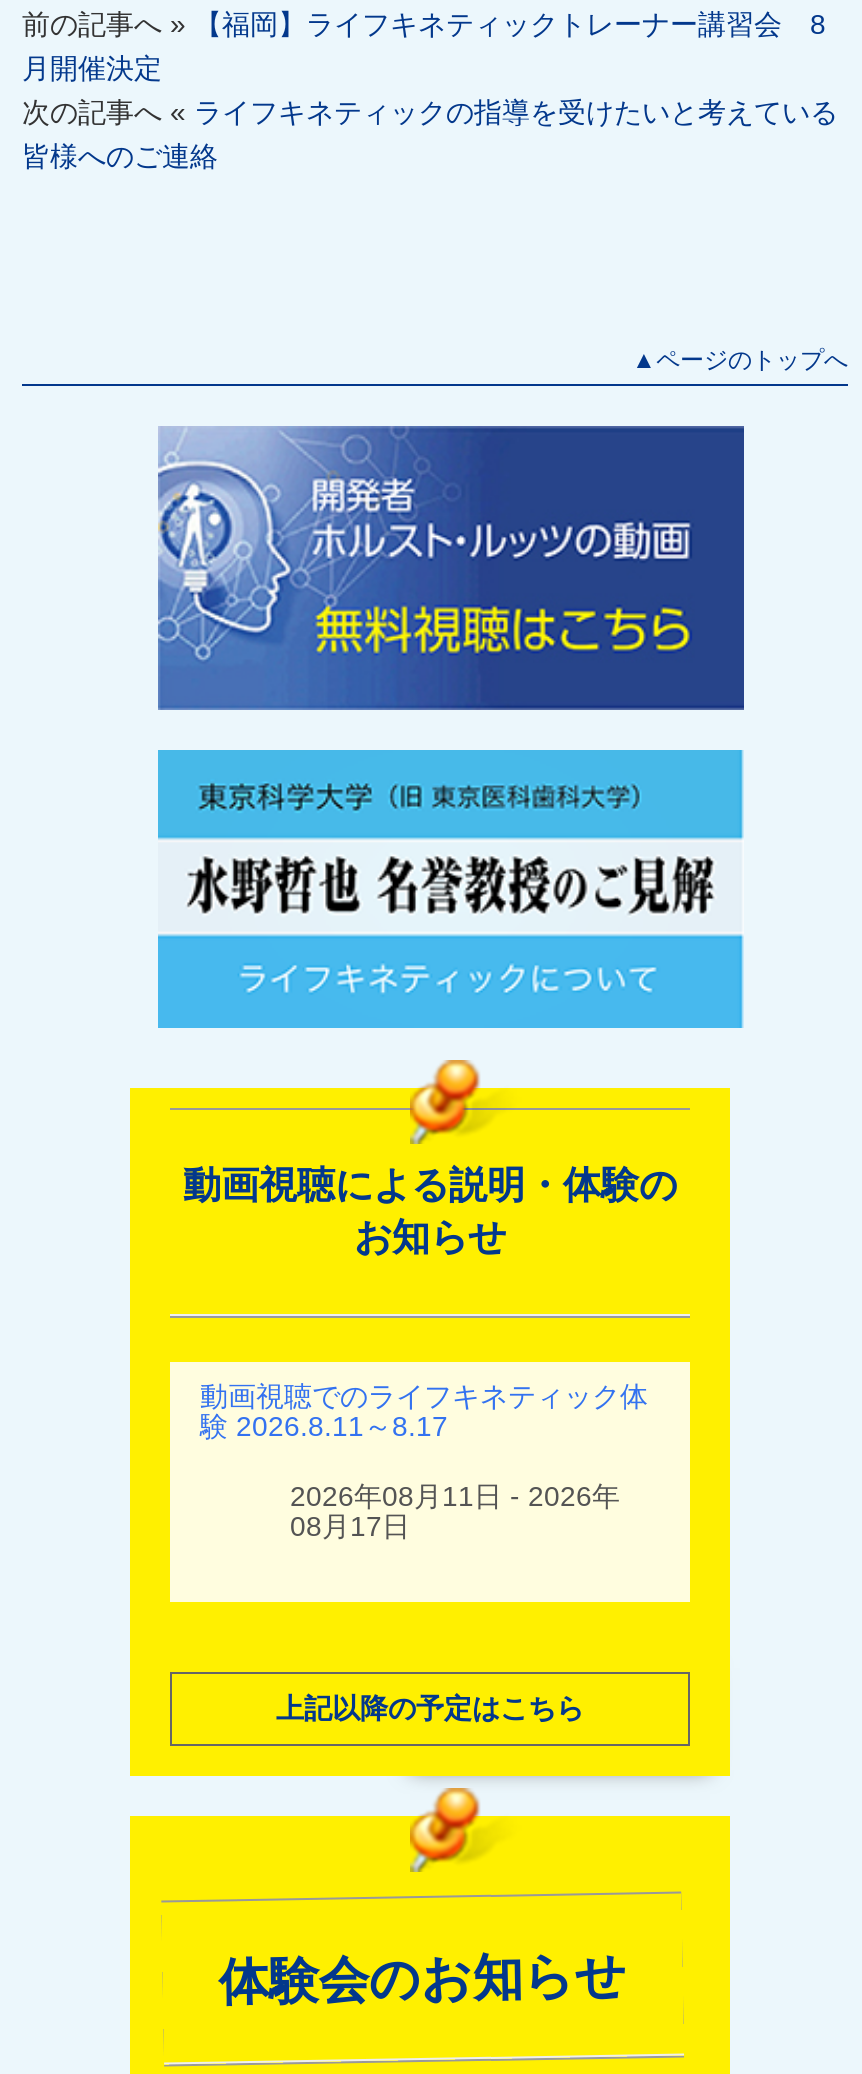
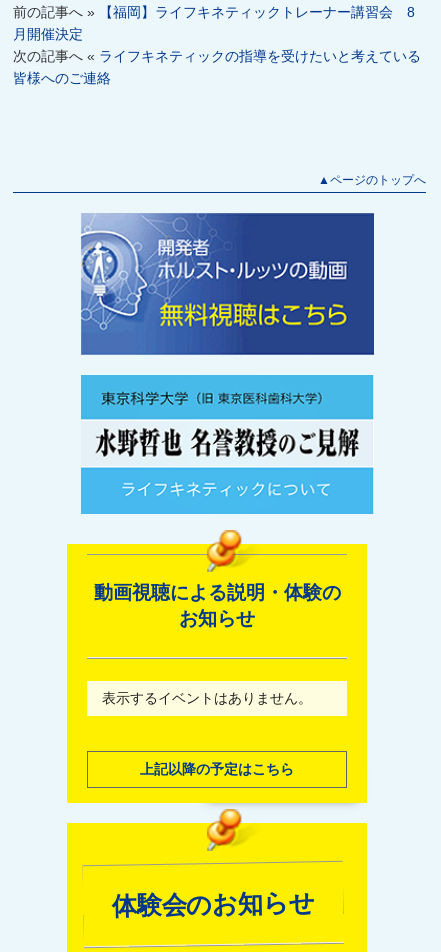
[200,1380,648,1542] 動画視聴でのライフキネティック体 | 験 2026.8.11～8.17 | 2026年08月11日 - 2026年 | 08月17日 -> [102,690,312,706] 表示するイベントはありません。

